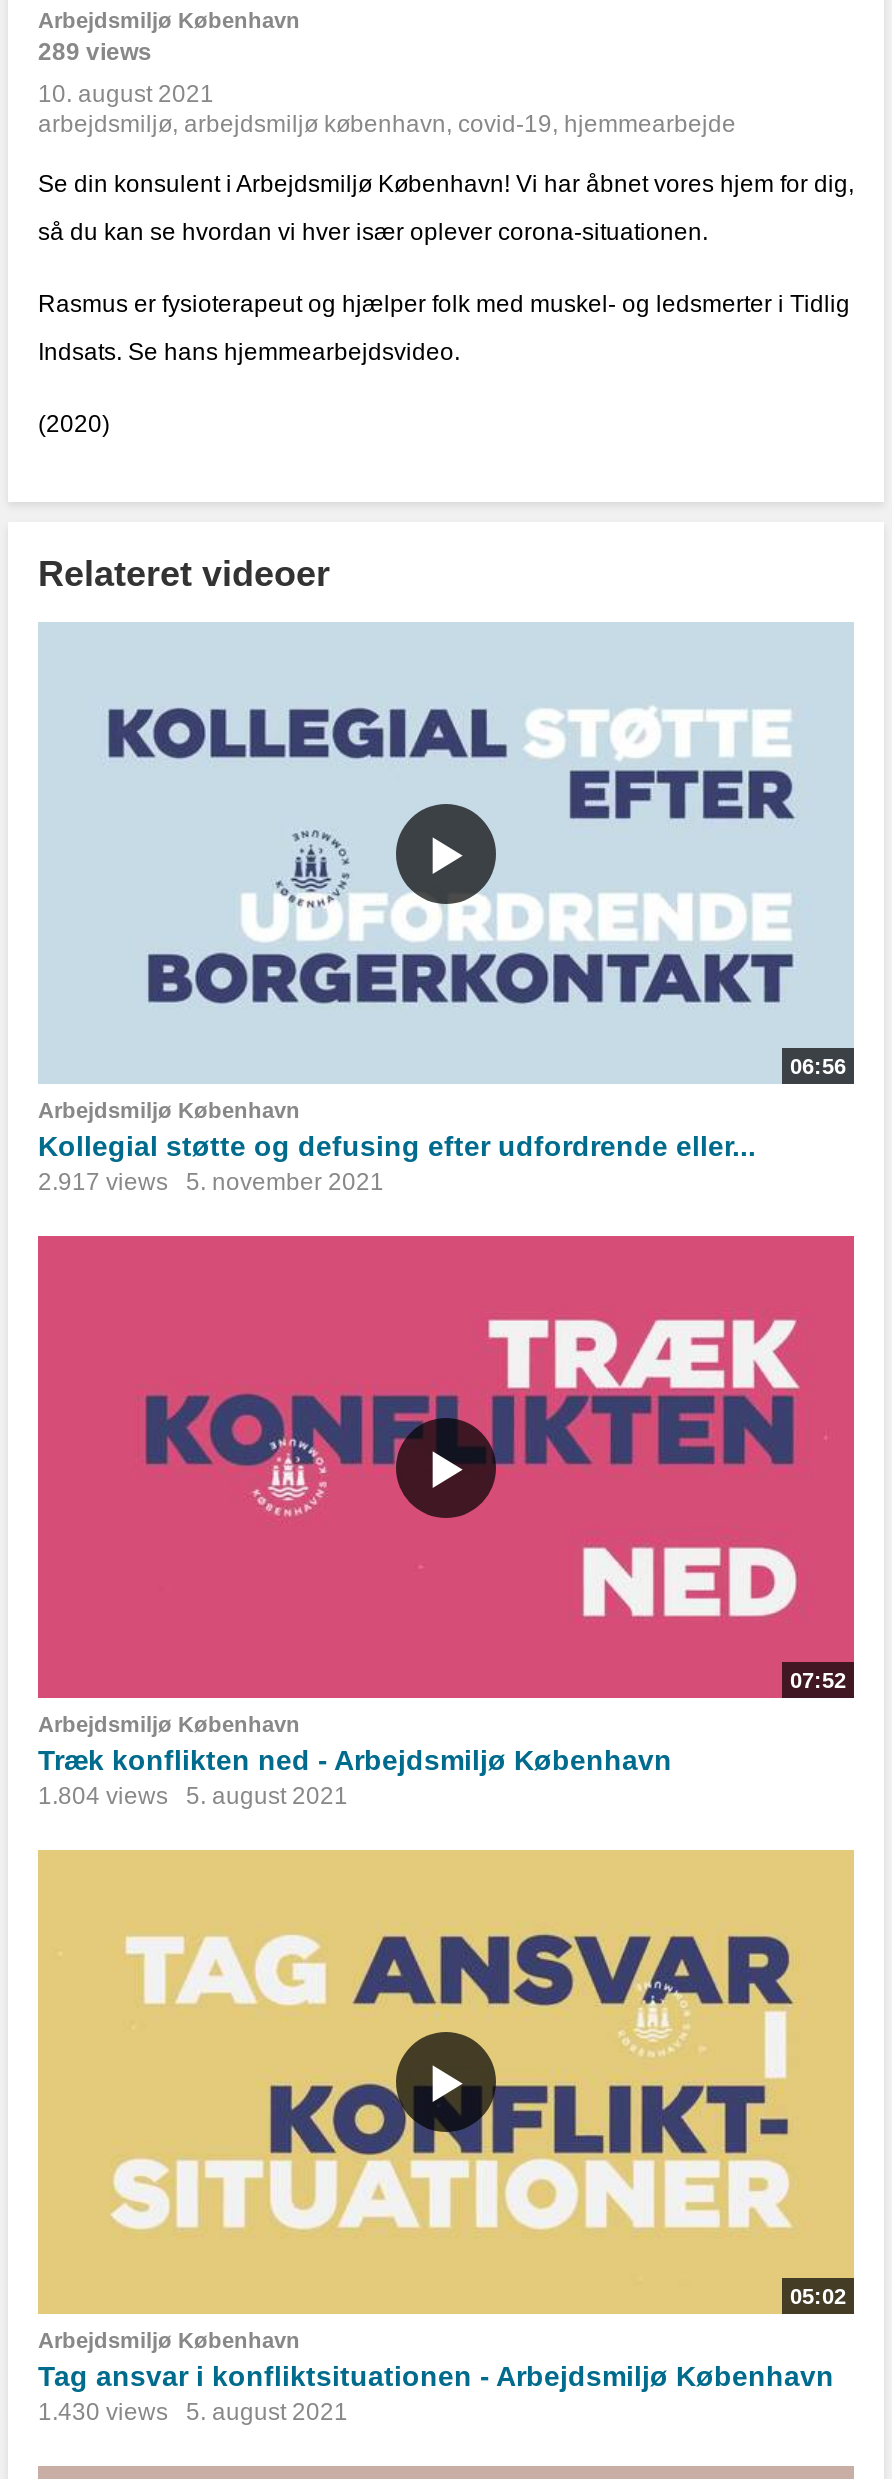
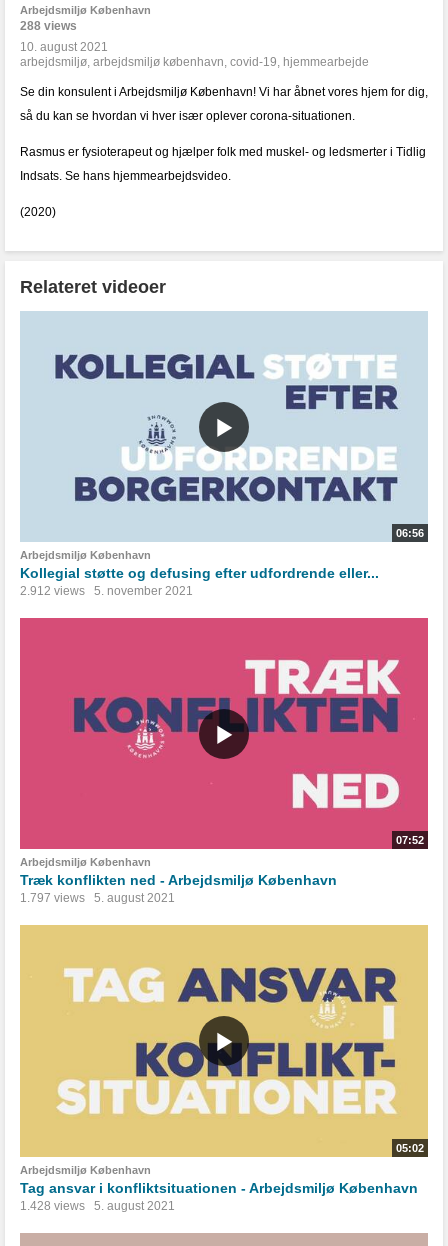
[38,38,152,66] 289 views -> [20,19,77,33] 288 views
[38,1168,384,1196] 2.917 views 5. november 2021 -> [20,584,193,598] 2.912 views 5. november 2021
[38,1783,348,1811] 1.804 views 5. august 2021 -> [20,891,175,905] 1.797 views 5. august 2021
[38,2397,348,2425] 1.430 views 5. august 2021 -> [20,1199,175,1213] 1.428 views 5. august 2021

